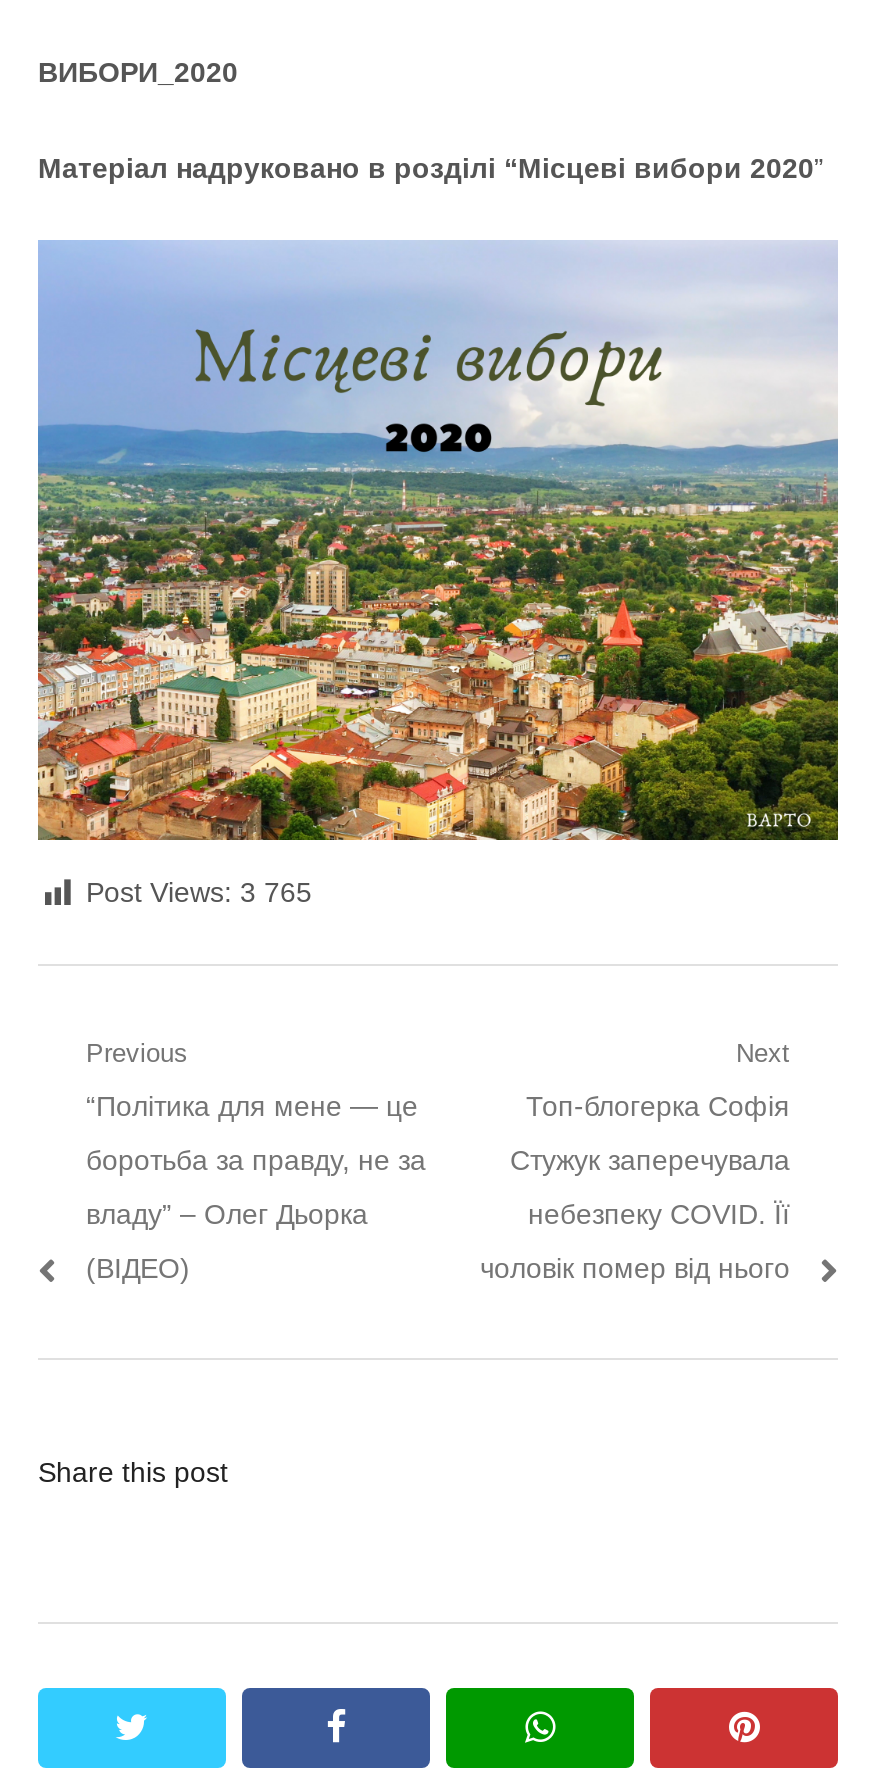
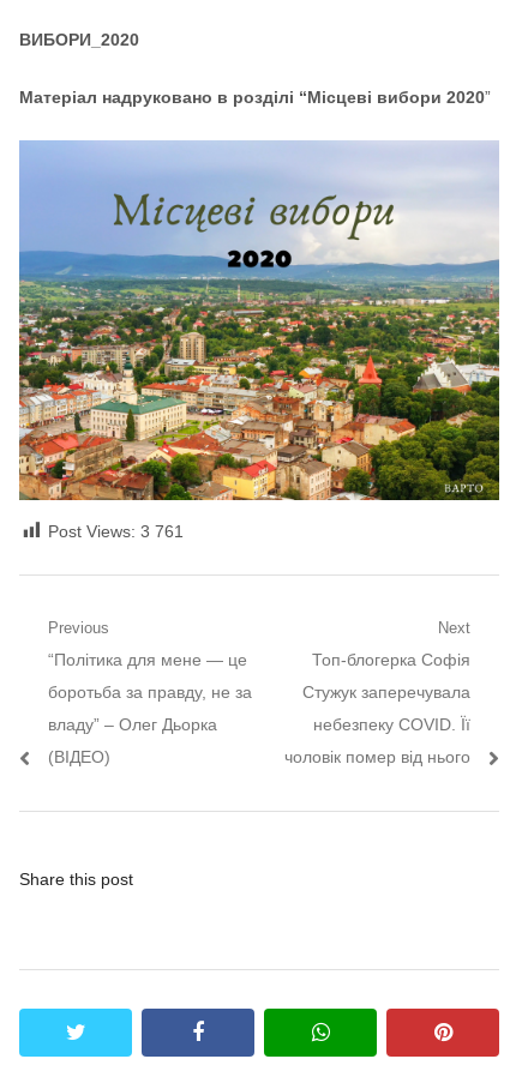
[86,876,312,908] Post Views: 3 765 -> [48,522,184,541] Post Views: 3 761

